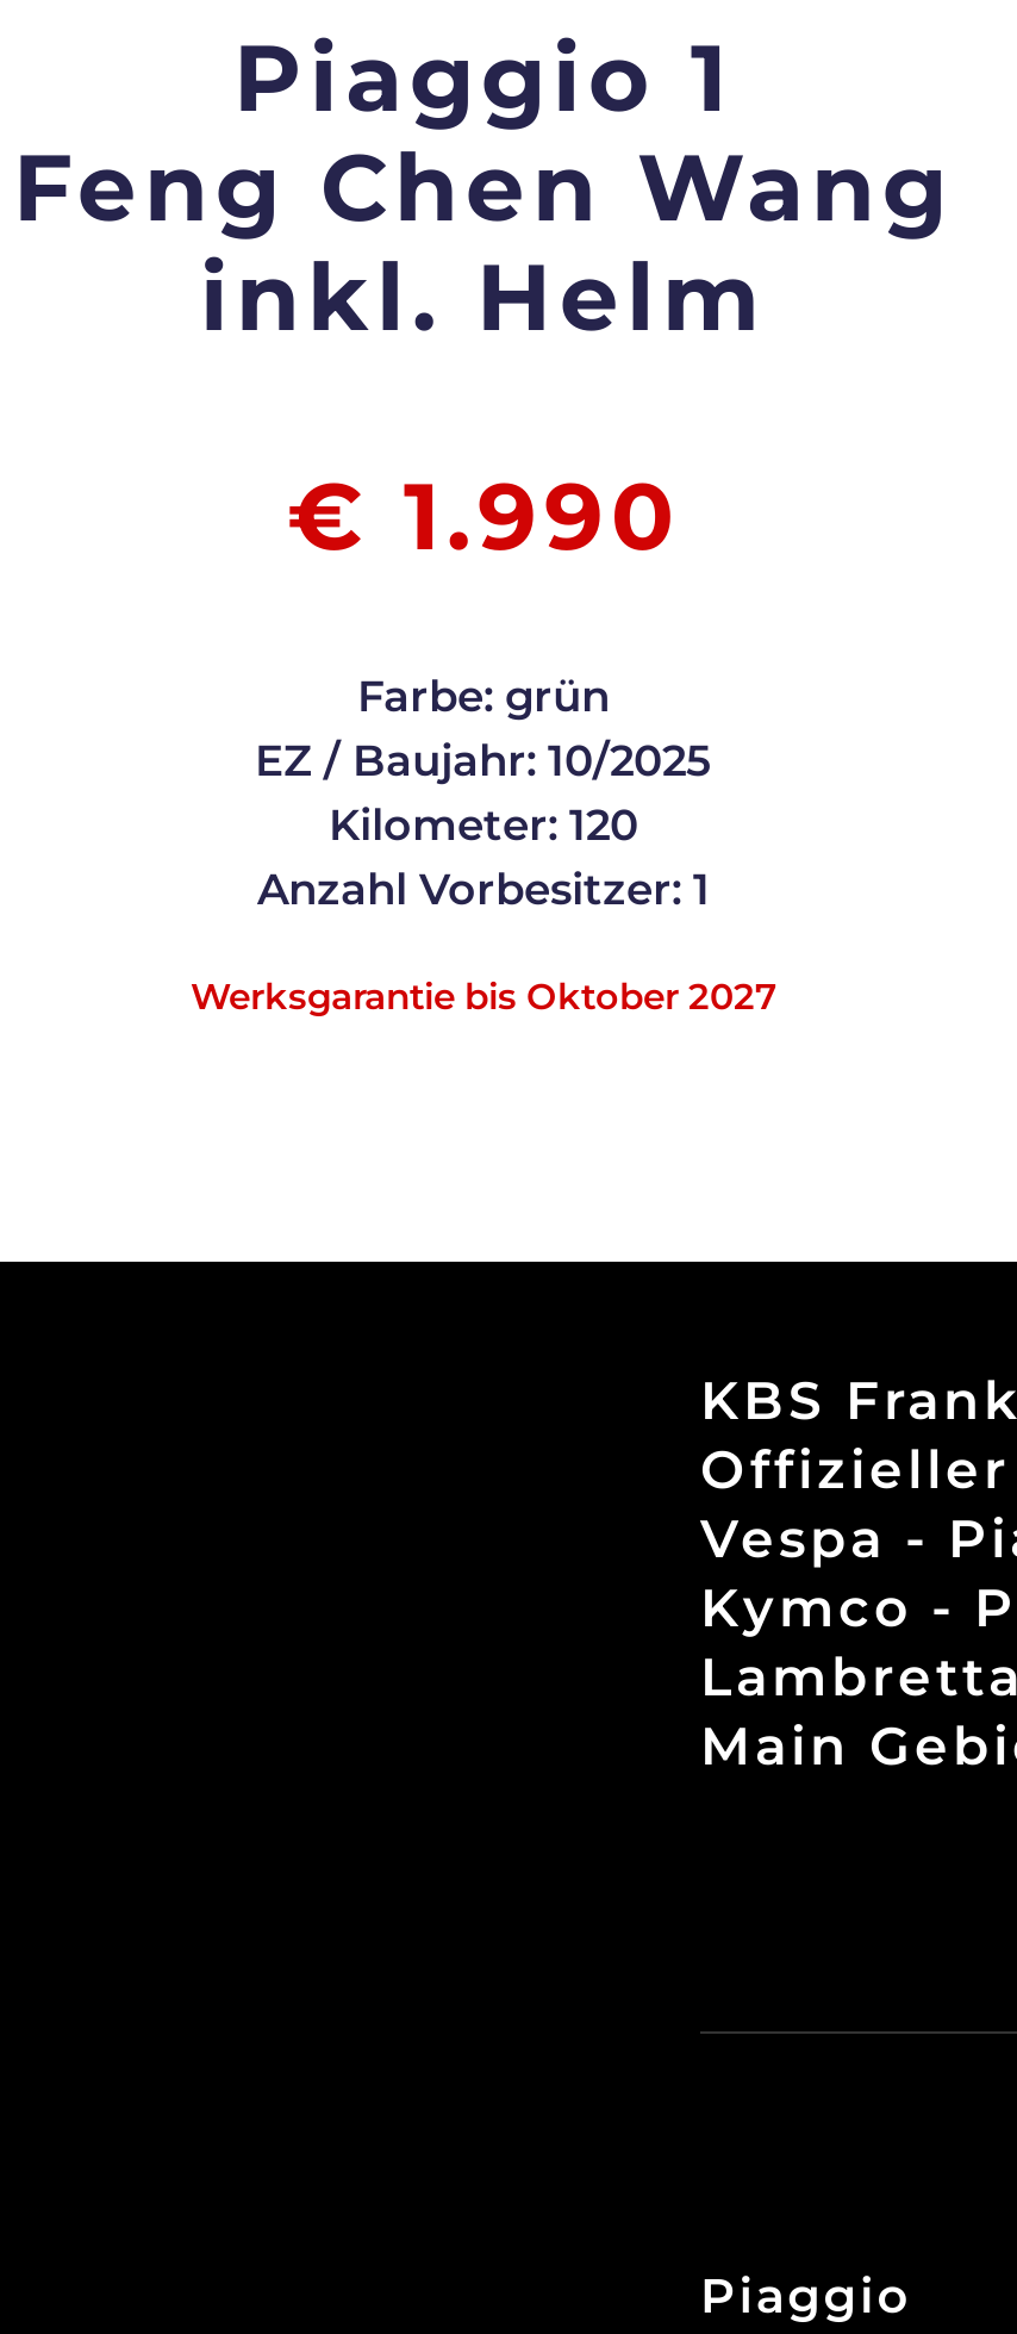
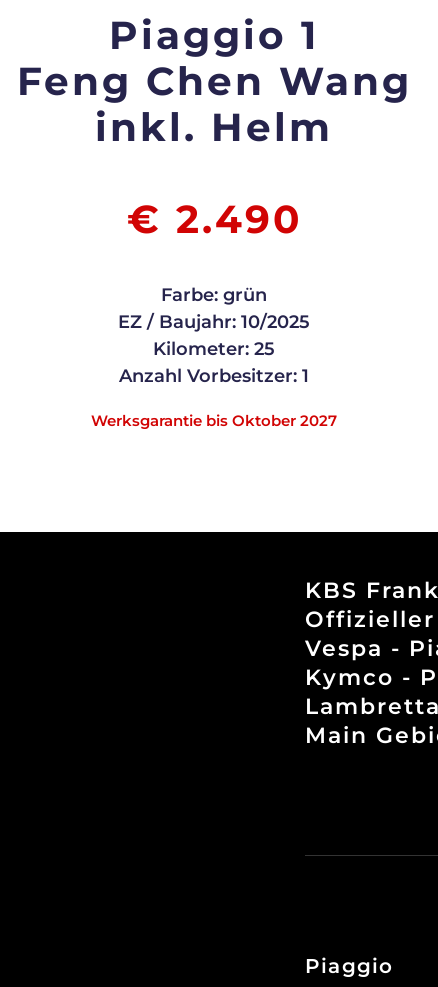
[287,458,680,572] € 1.990 -> [126,195,301,243] € 2.490
[329,798,638,851] Kilometer: 120 -> [153,338,275,360] Kilometer: 25

